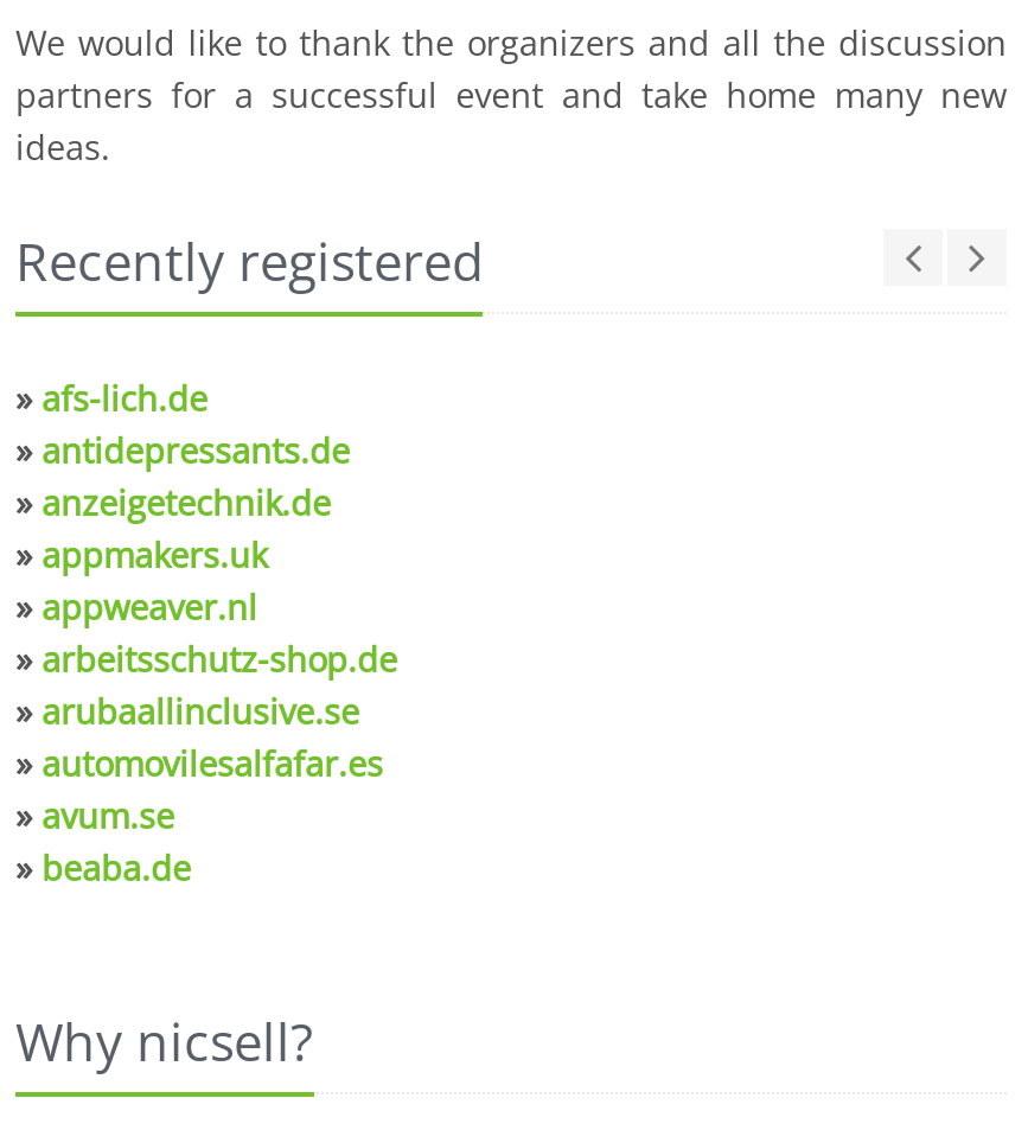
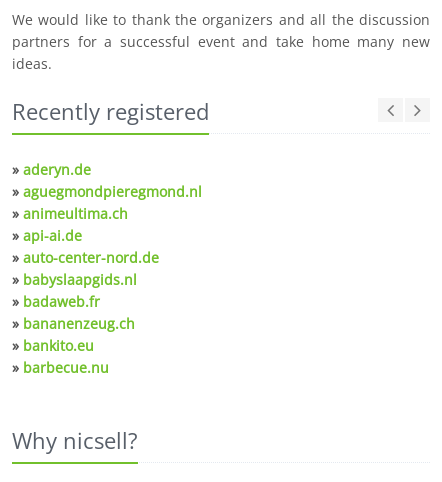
[15,376,397,891] » afs-lich.de | » antidepressants.de | » anzeigetechnik.de | » appmakers.uk | » appweaver.nl | » arbeitsschutz-shop.de | » arubaallinclusive.se | » automovilesalfafar.es | » avum.se | » beaba.de -> [12,160,202,377] » aderyn.de | » aguegmondpieregmond.nl | » animeultima.ch | » api-ai.de | » auto-center-nord.de | » babyslaapgids.nl | » badaweb.fr | » bananenzeug.ch | » bankito.eu | » barbecue.nu

